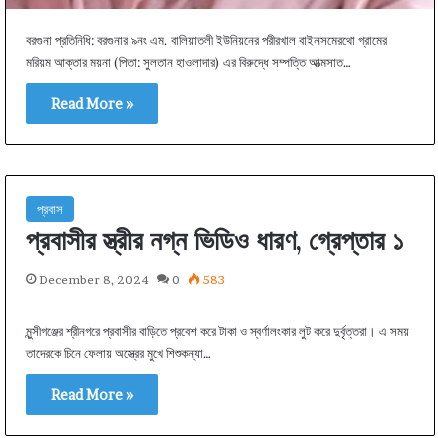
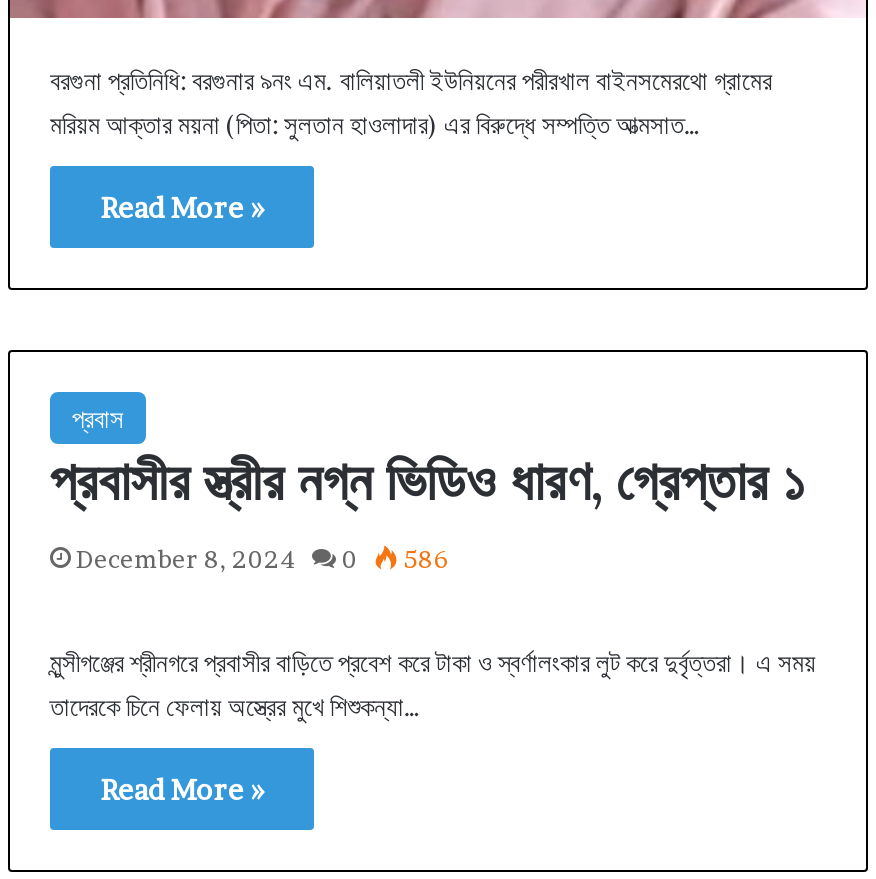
[39,272,225,287] December 8, 2024 0 583 -> [76,544,450,574] December 8, 2024 0 586

